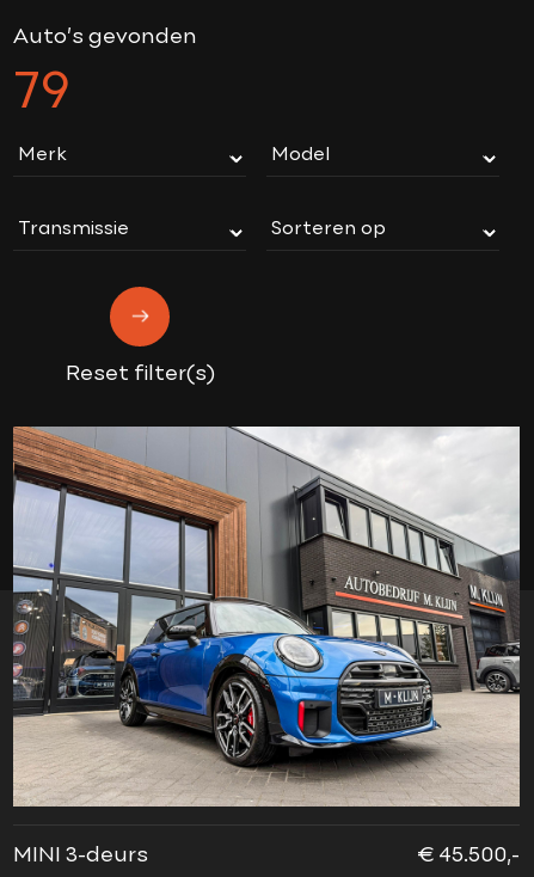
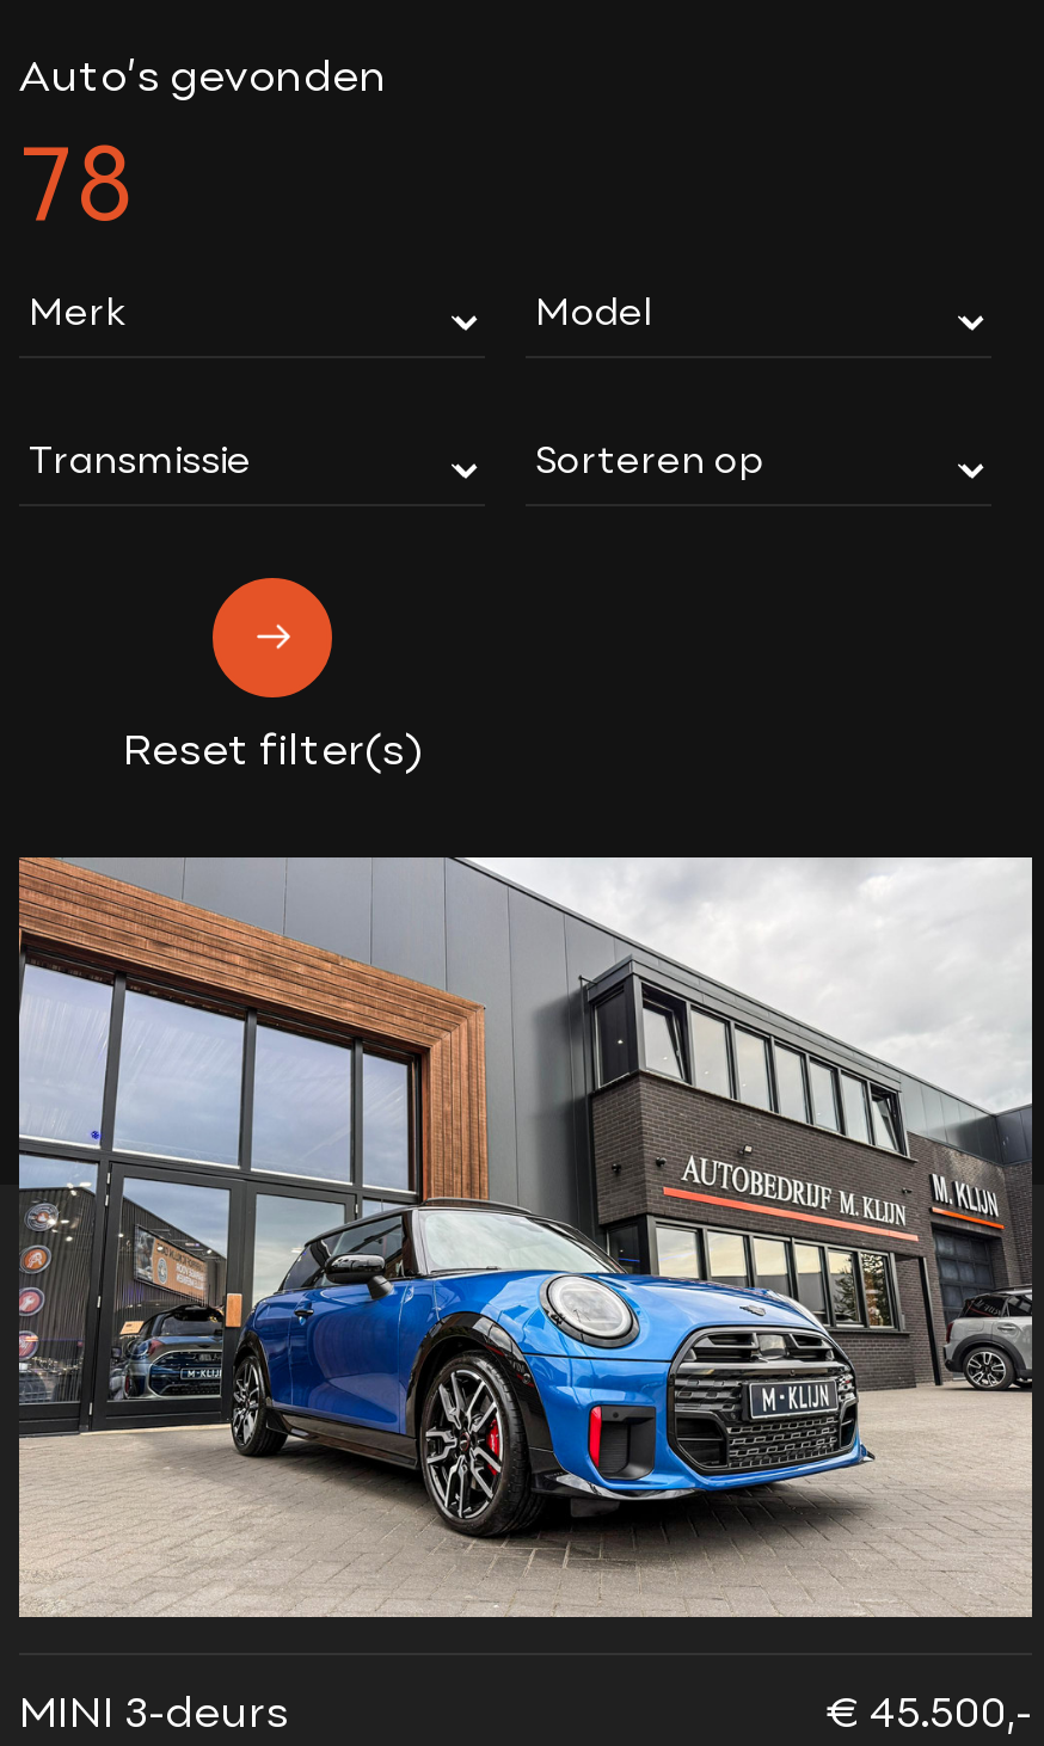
[13,69,70,119] 79 -> [19,143,136,243] 78

